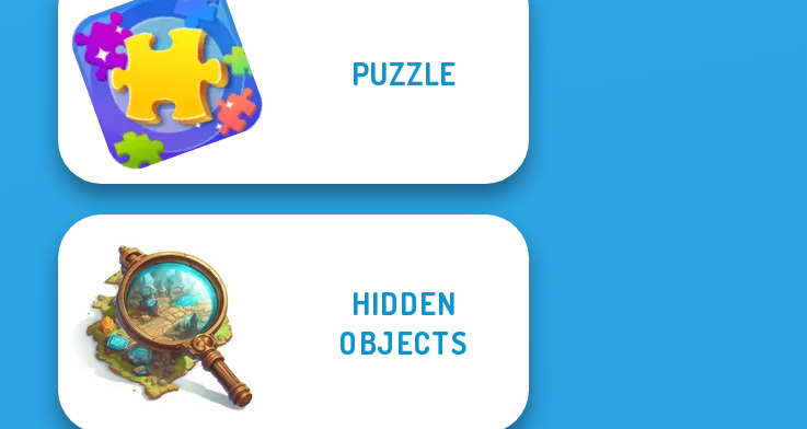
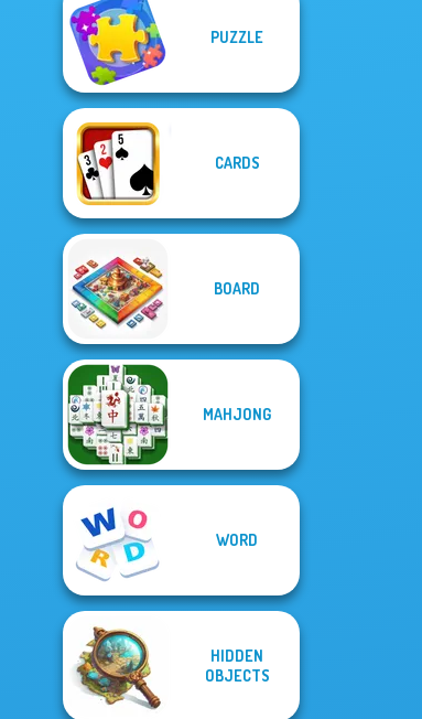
none -> [63,216,300,582] [image] | BOARD
none -> [75,121,161,206] [image]
none -> [203,405,271,423] MAHJONG
none -> [214,153,259,172] CARDS
none -> [216,530,258,549] WORD

